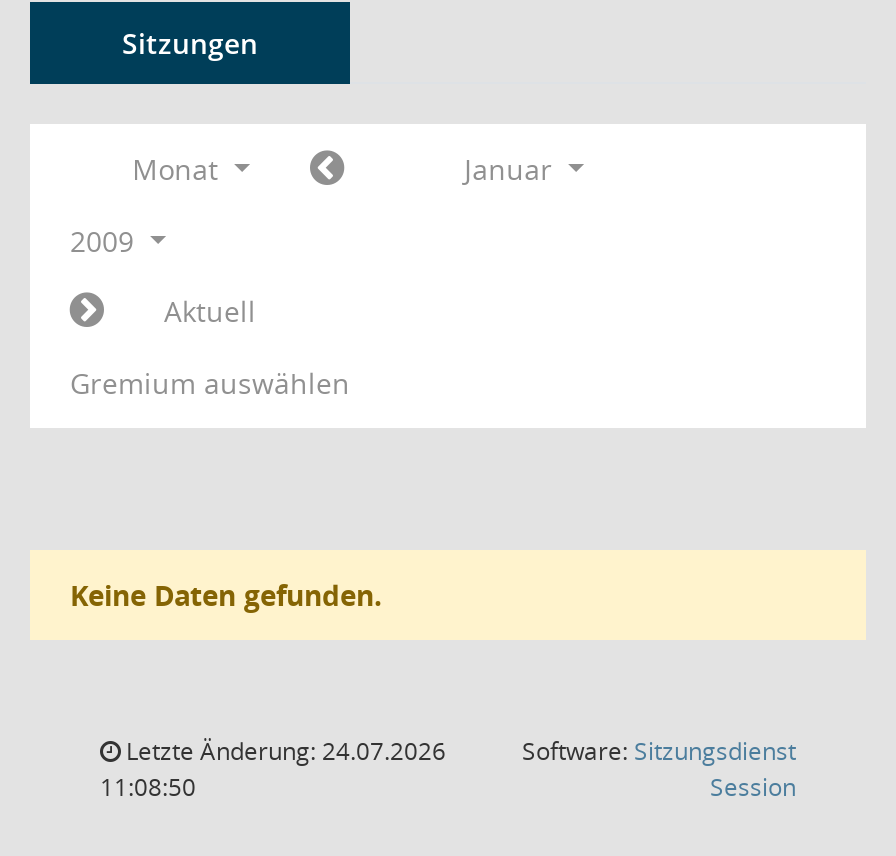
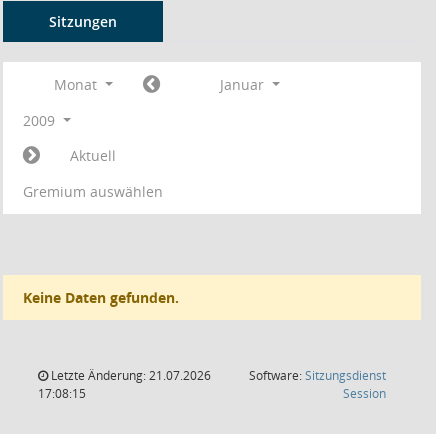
[120,734,446,768] Letzte Änderung: 24.07.2026 -> [48,367,211,384] Letzte Änderung: 21.07.2026
[100,770,196,804] 11:08:50 -> [38,385,86,402] 17:08:15

